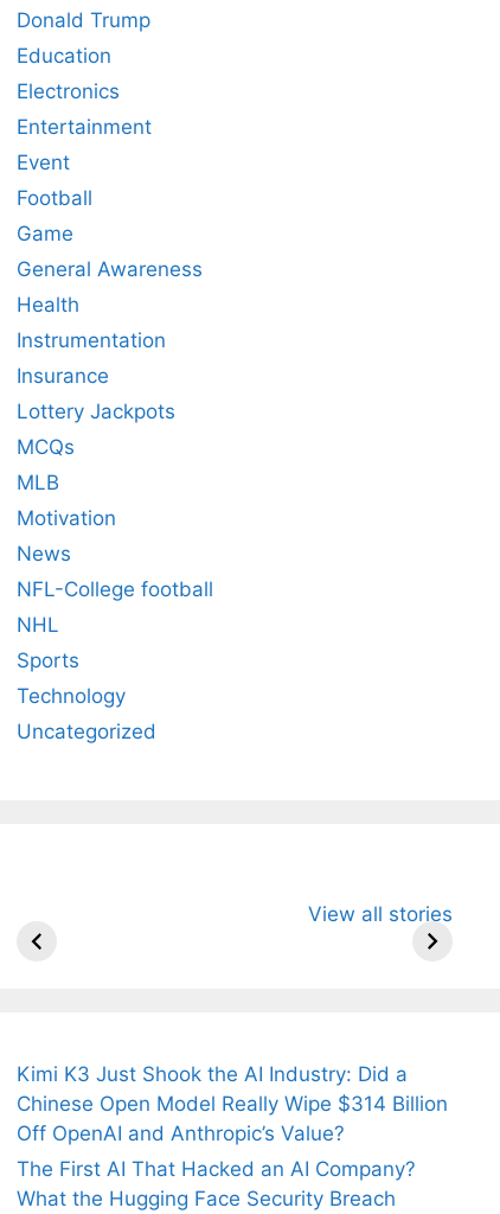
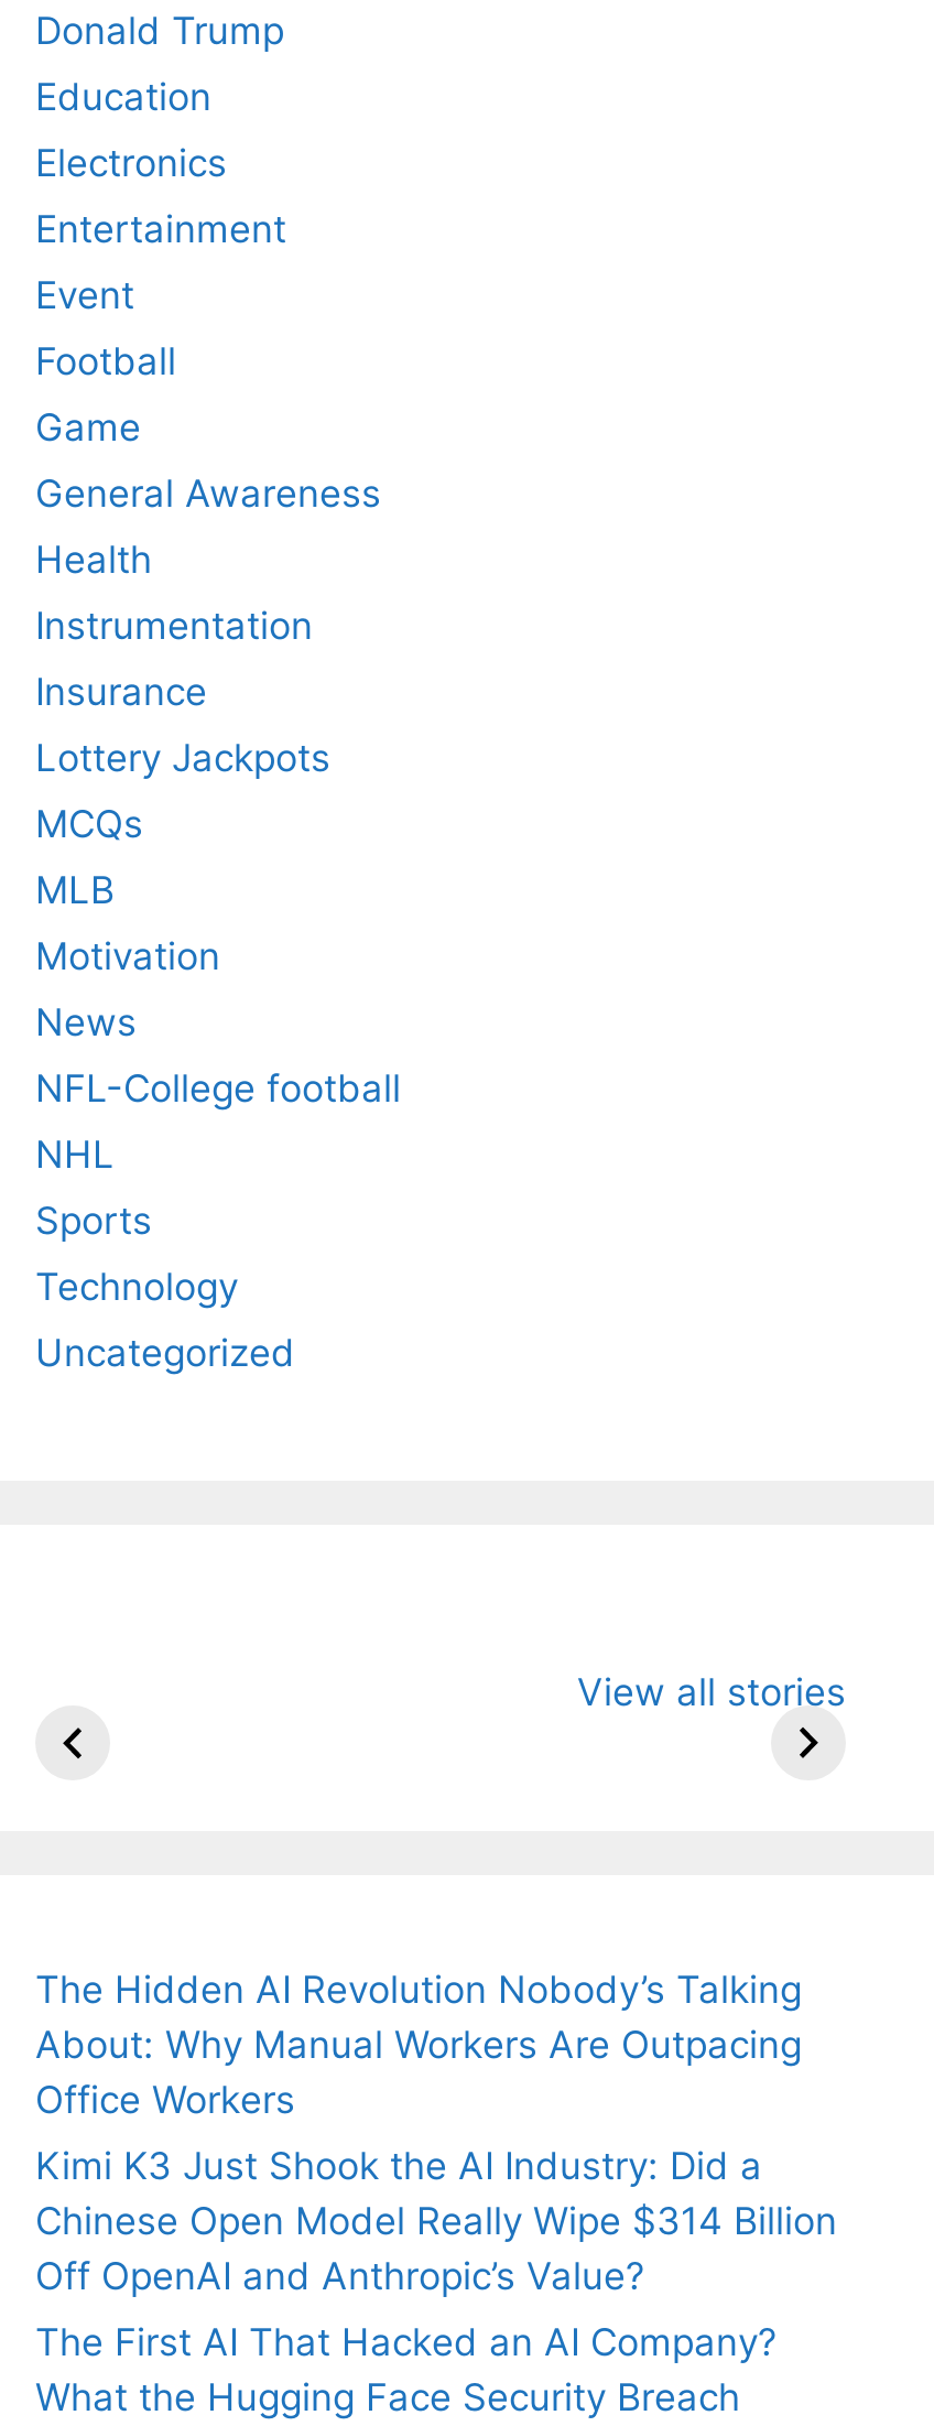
none -> [35,1969,802,2123] The Hidden AI Revolution Nobody’s Talking | About: Why Manual Workers Are Outpacing | Office Workers

